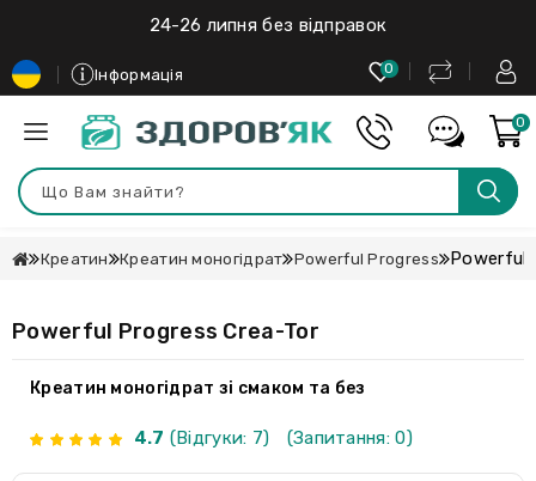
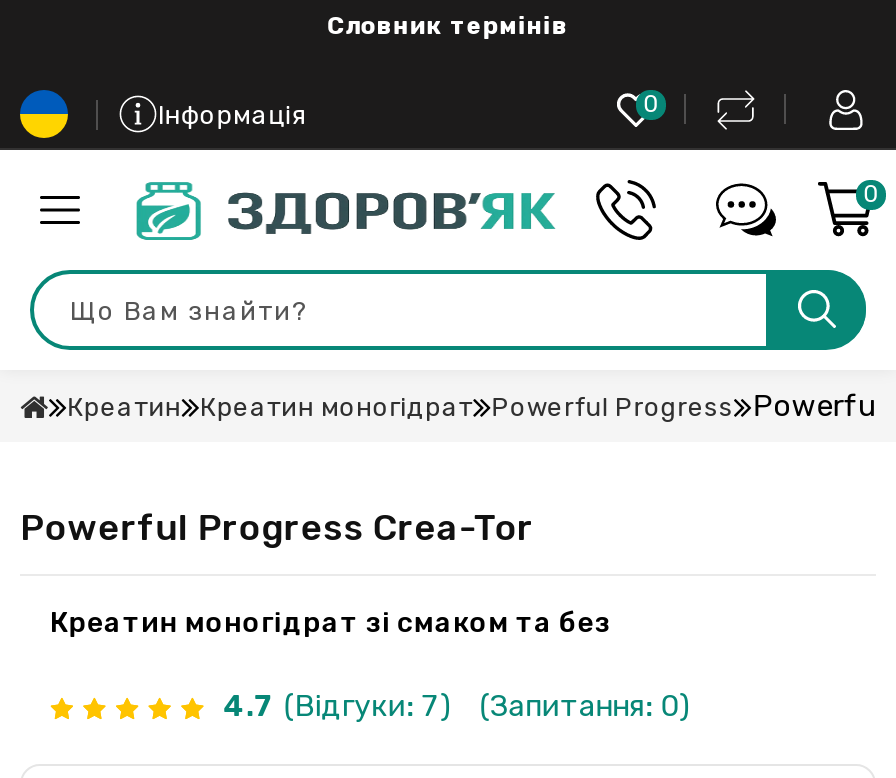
[149,14,387,36] 24-26 липня без відправок -> [327,12,569,40] Словник термінів

